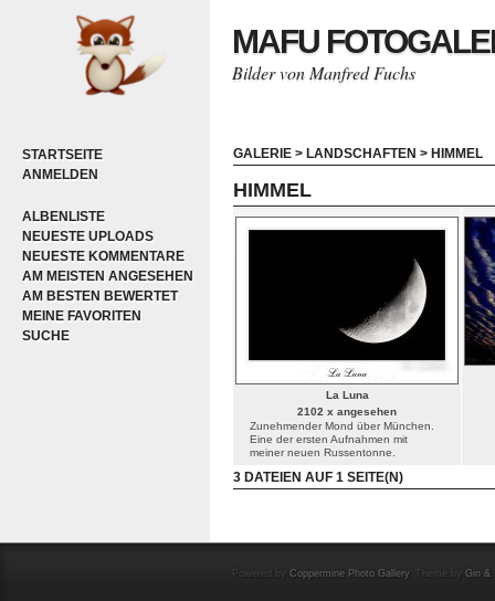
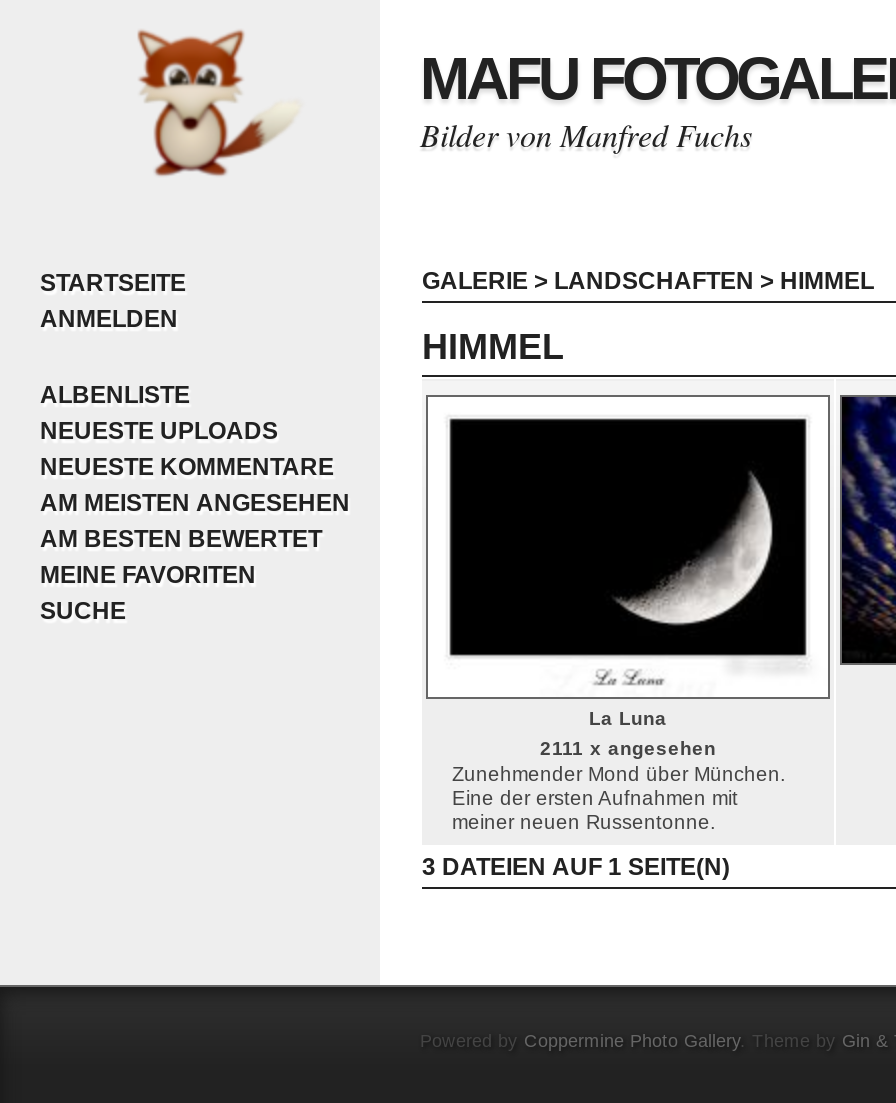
[297,405,397,418] 2102 x angesehen -> [540,737,716,759] 2111 x angesehen

